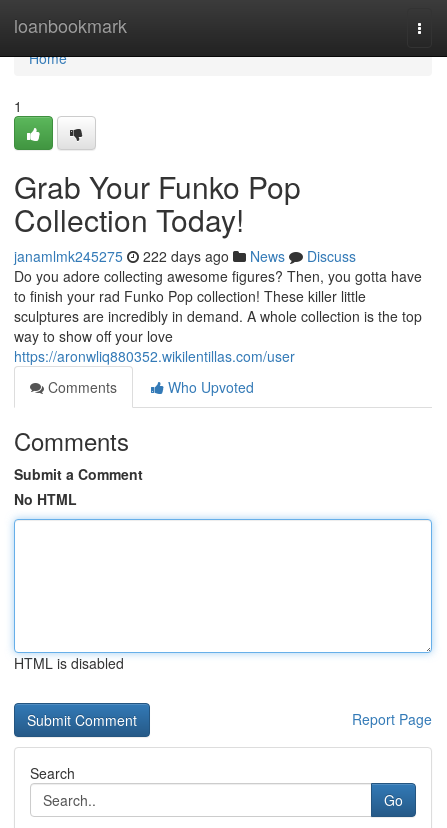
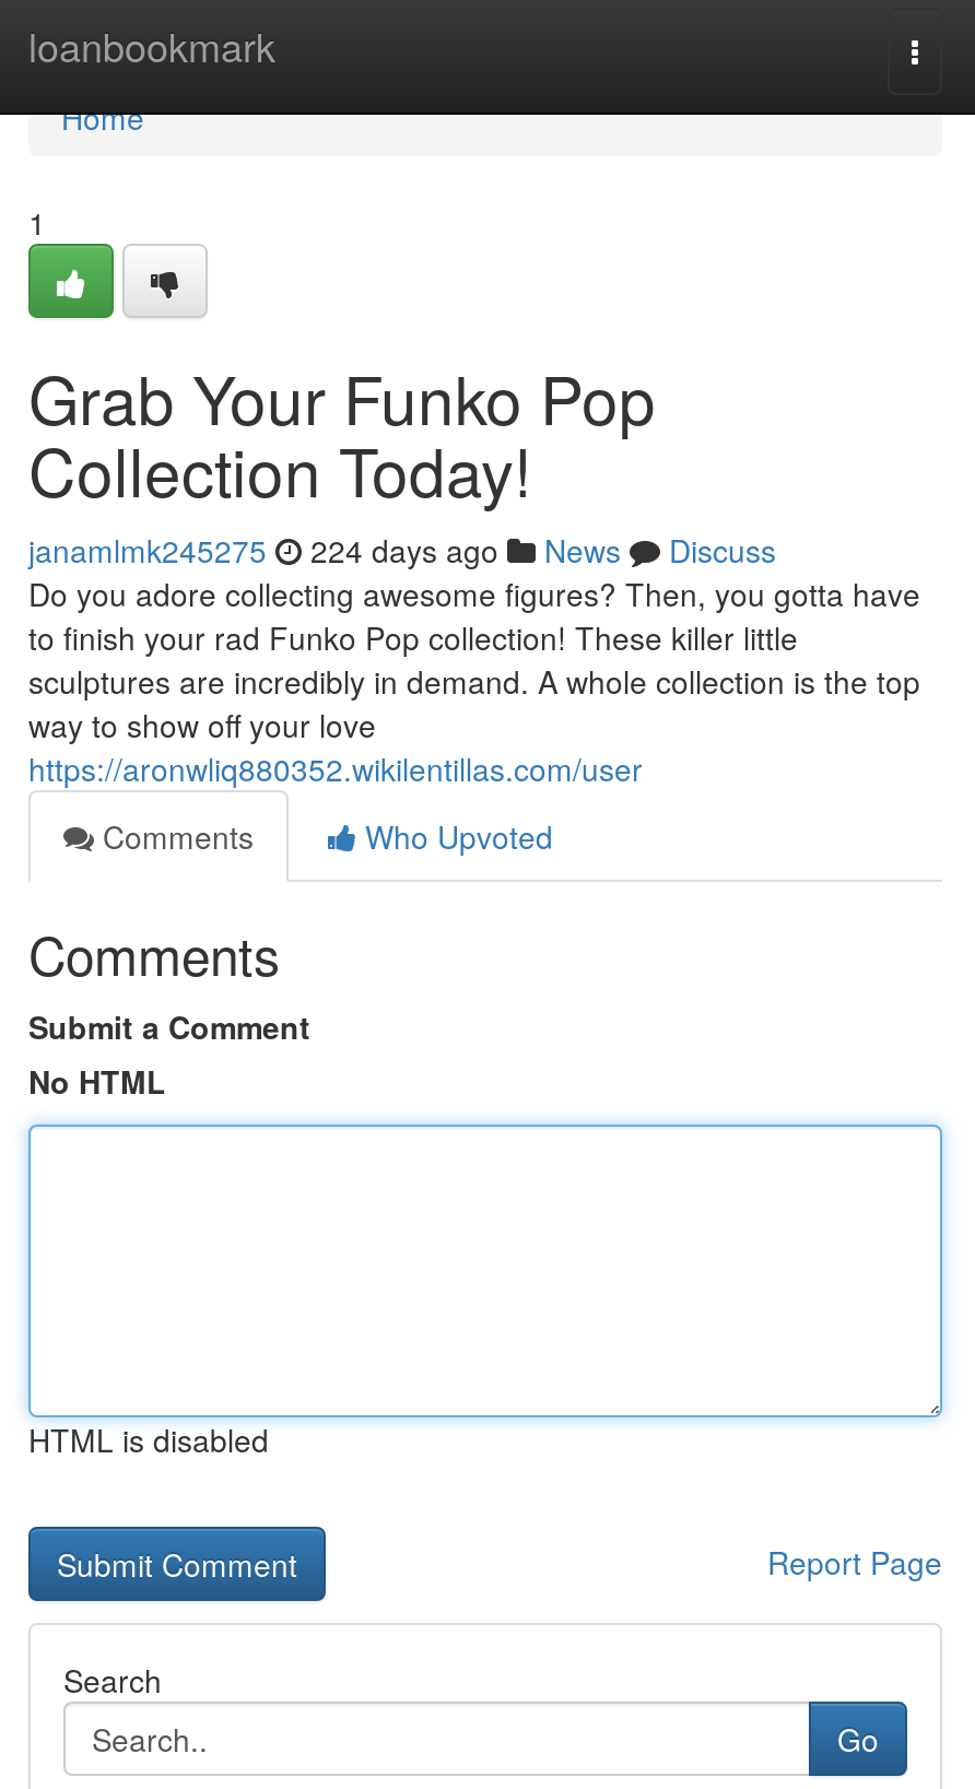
[14,246,356,266] janamlmk245275 222 days ago News Discuss -> [28,528,776,572] janamlmk245275 224 days ago News Discuss

